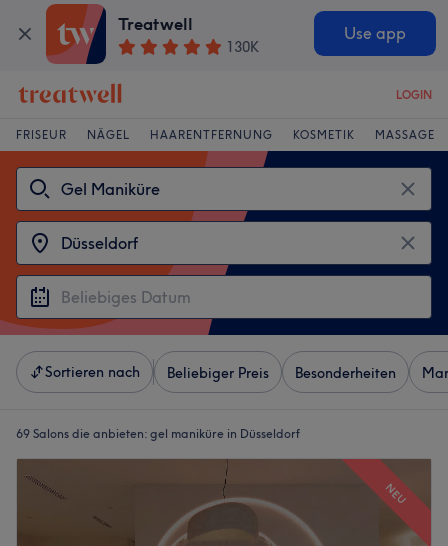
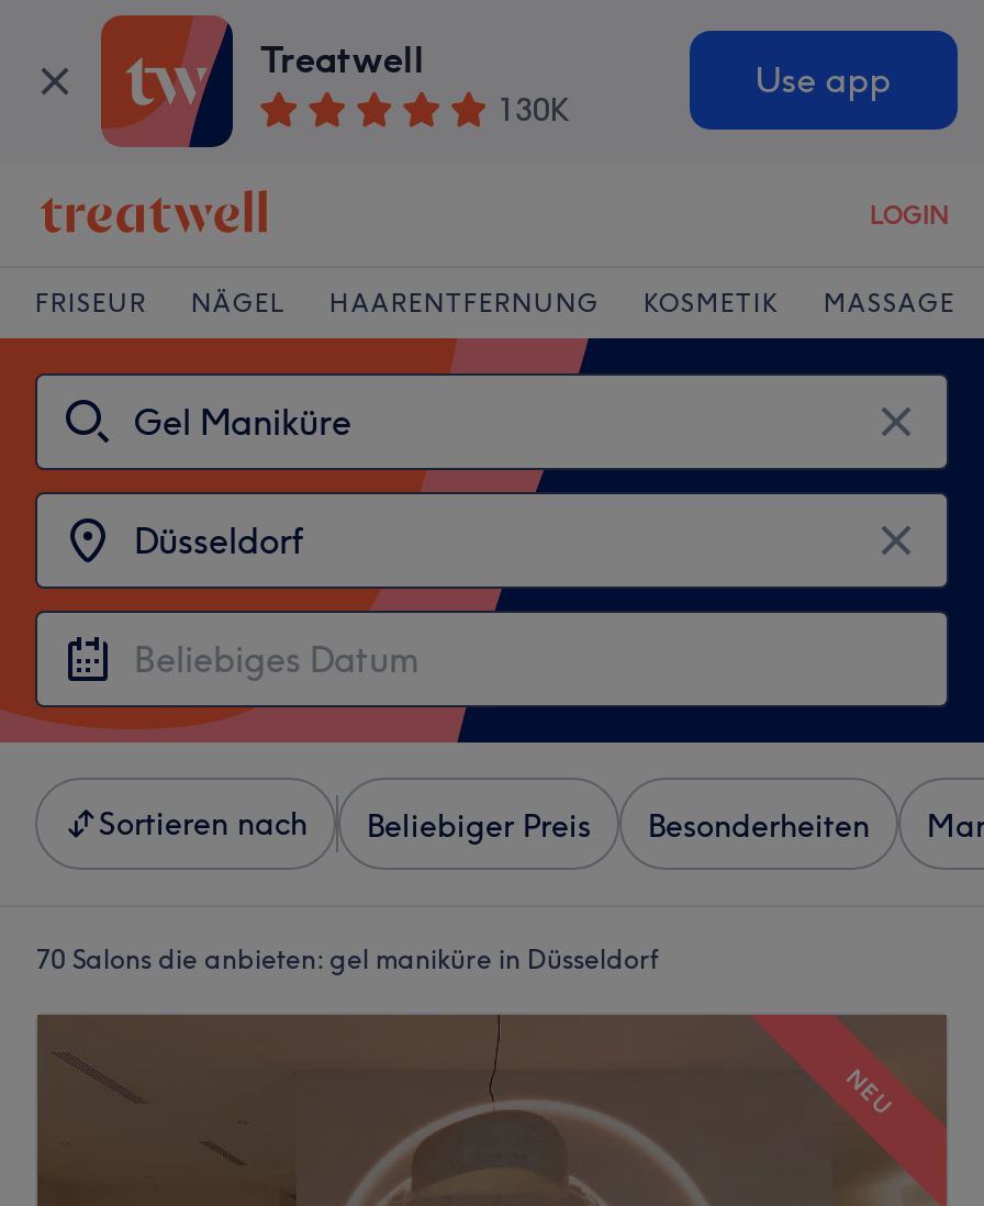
[16,426,300,441] 69 Salons die anbieten: gel maniküre in Düsseldorf -> [35,942,659,975] 70 Salons die anbieten: gel maniküre in Düsseldorf

